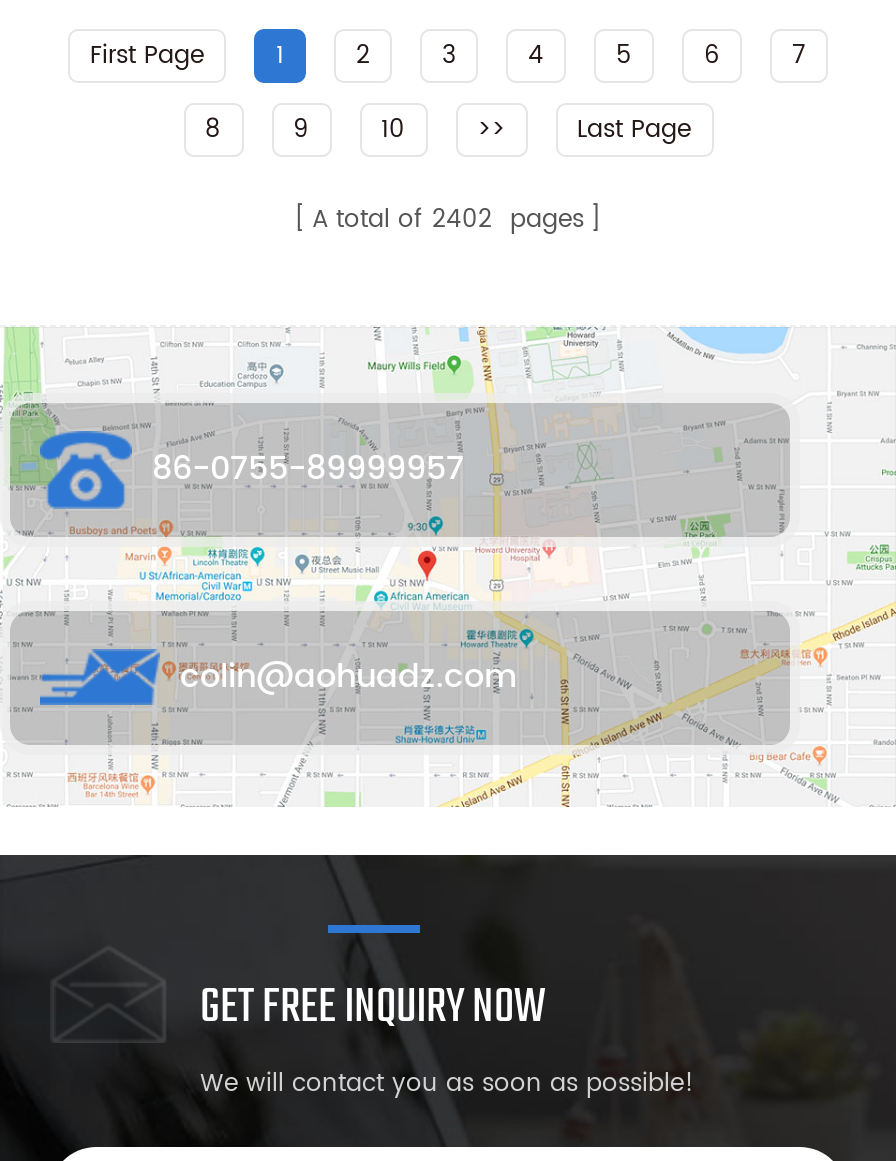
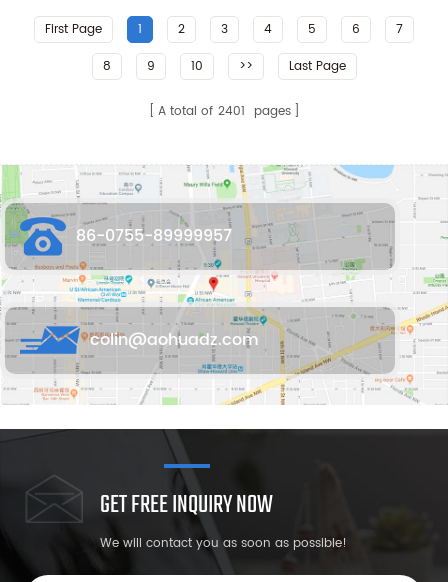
[312,200,584,238] A total of 2402 pages -> [157,101,290,120] A total of 2401 pages

